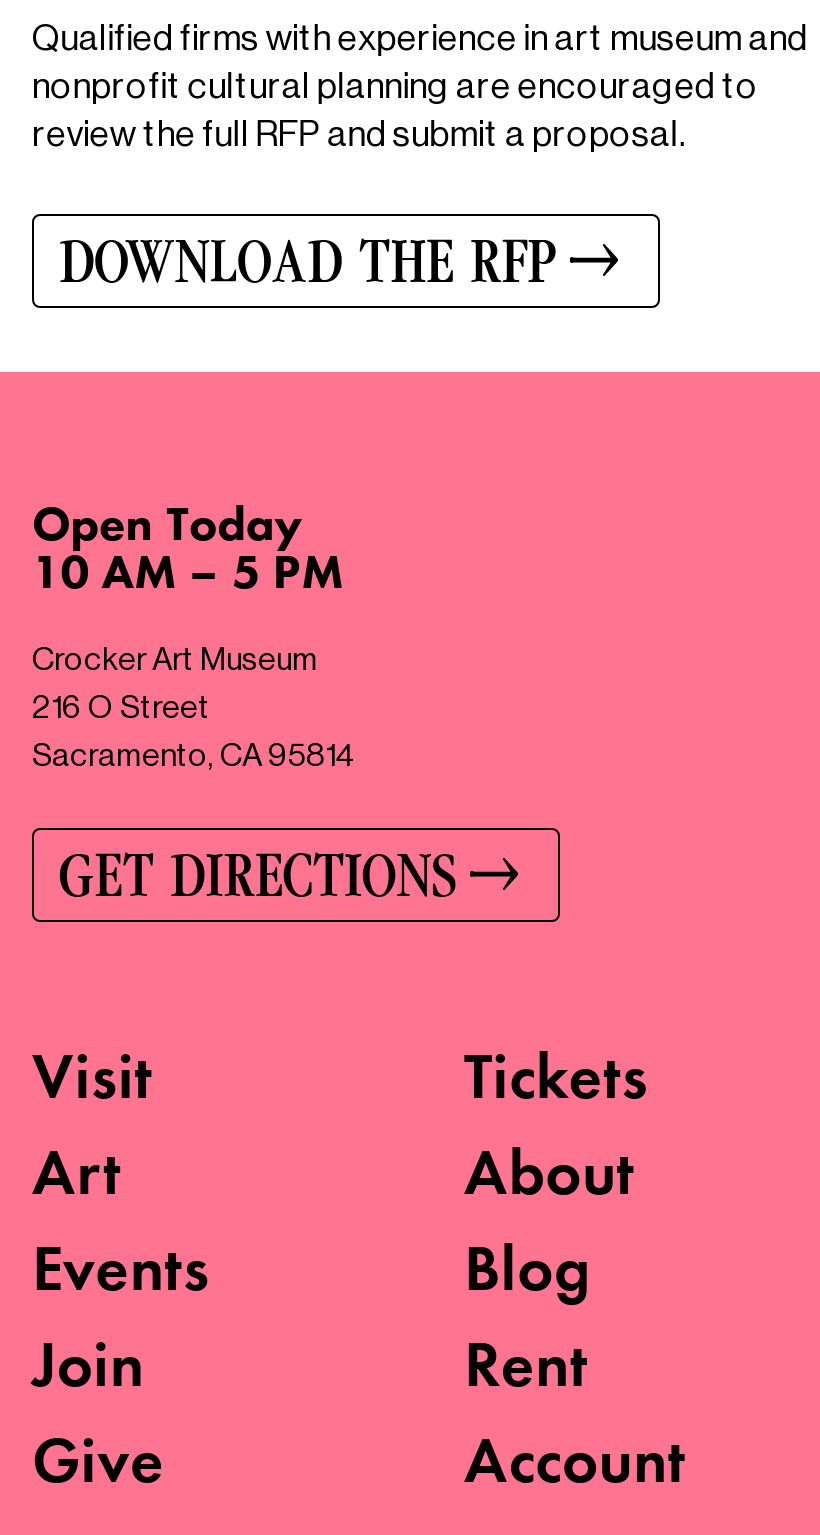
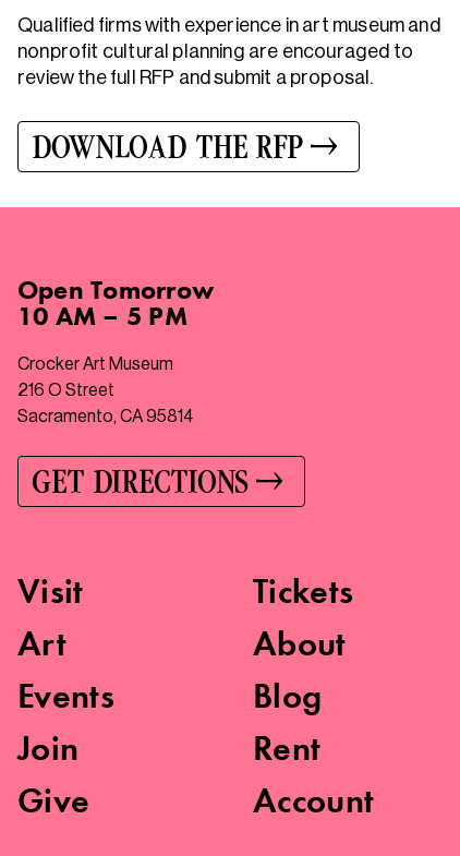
[32,492,303,554] Open Today -> [17,272,214,306] Open Tomorrow

